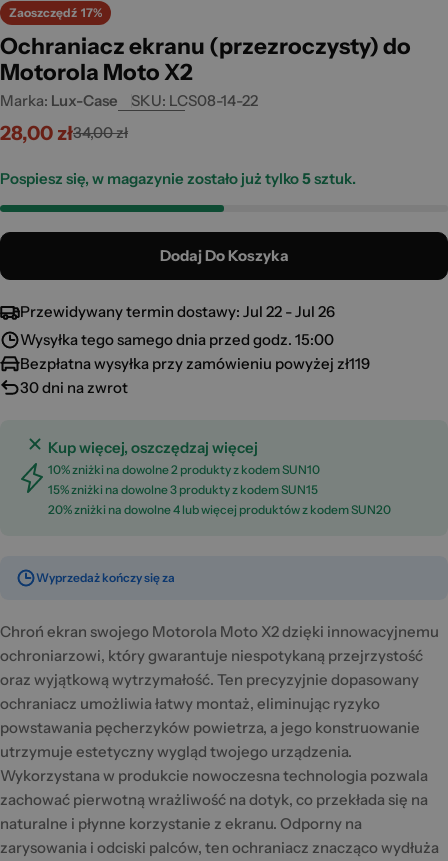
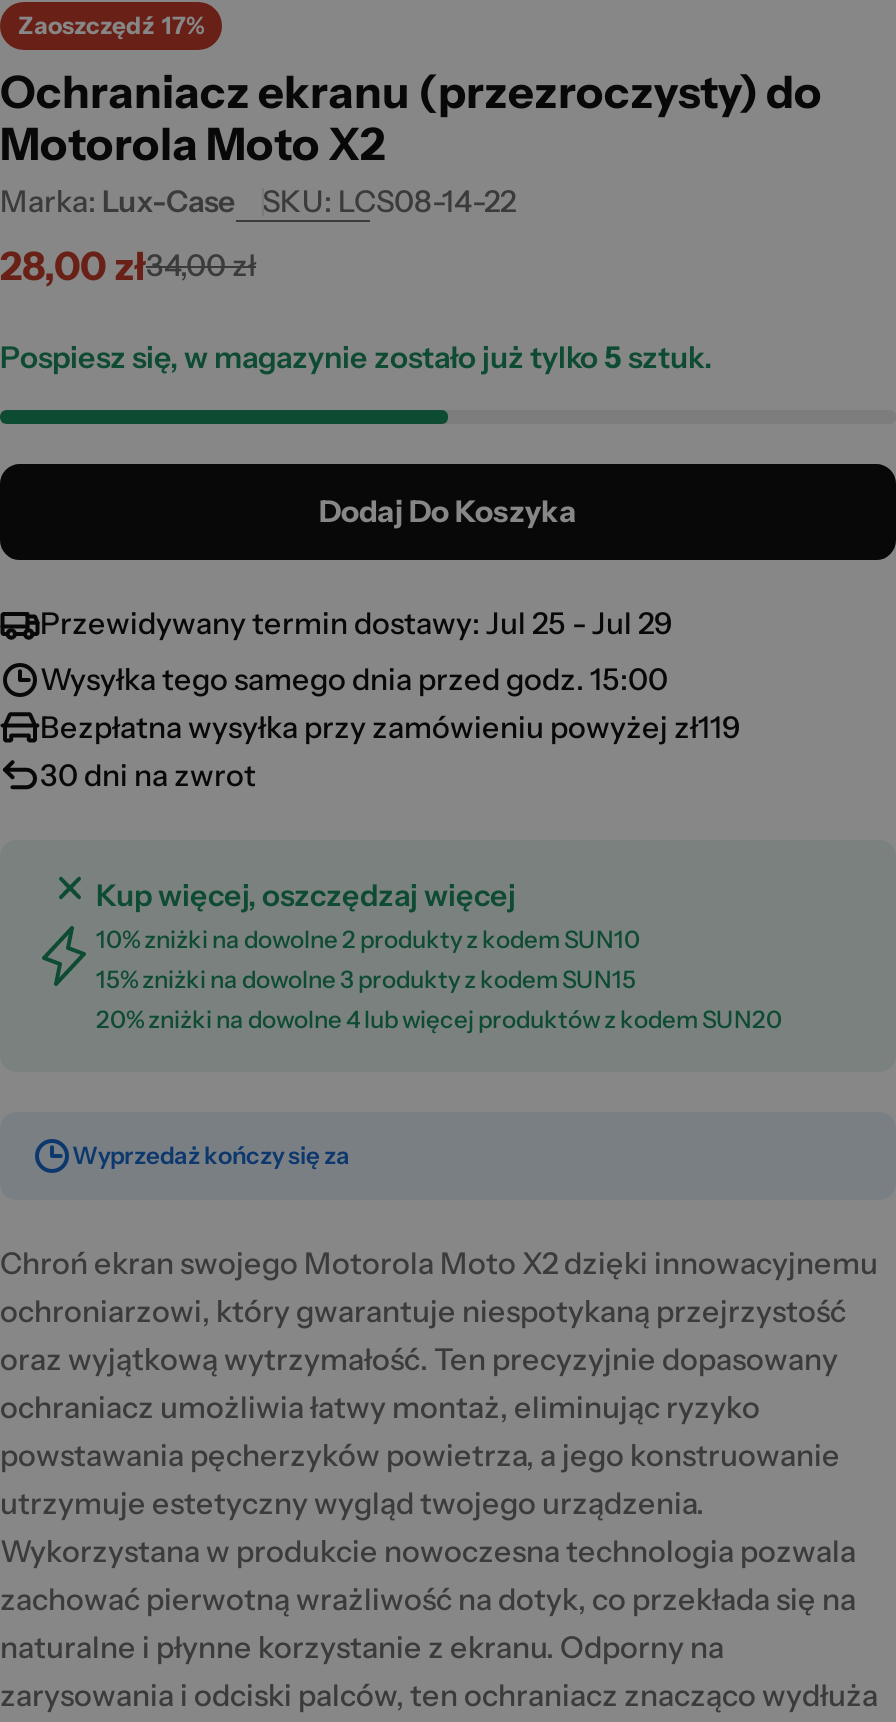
[20,302,335,321] Przewidywany termin dostawy: Jul 22 - Jul 26 -> [40,604,672,642] Przewidywany termin dostawy: Jul 25 - Jul 29

